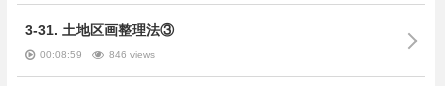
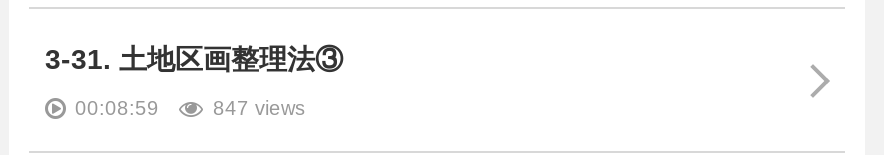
[109,48,155,59] 846 views -> [213,96,305,118] 847 views

